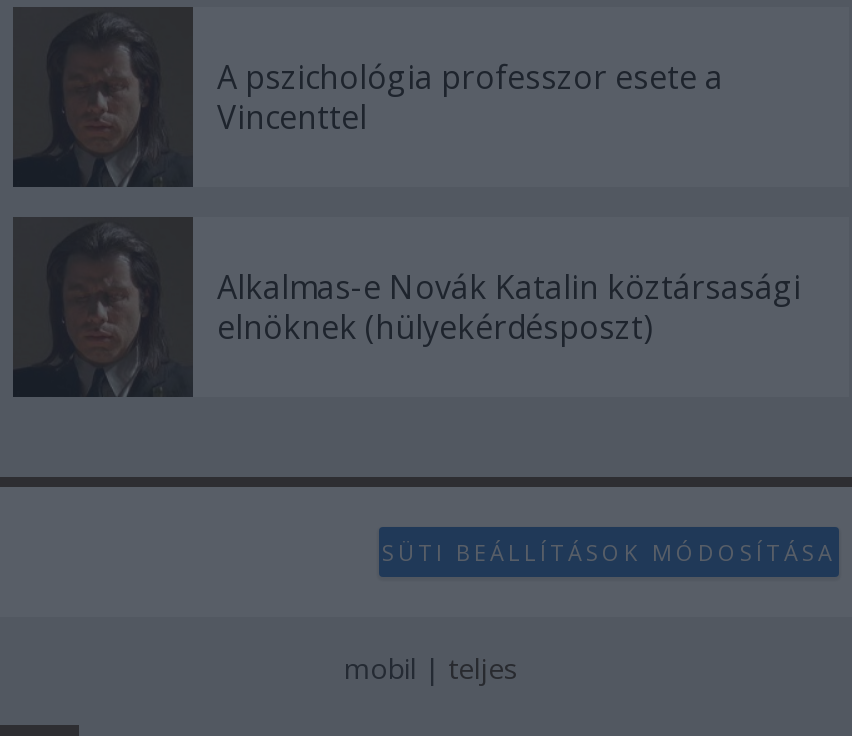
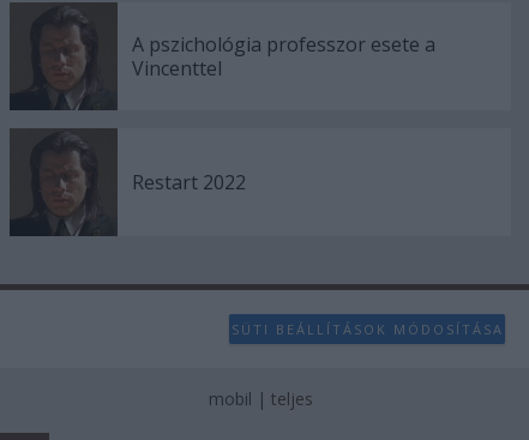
[217,266,801,350] Alkalmas-e Novák Katalin köztársasági | elnöknek (hülyekérdésposzt) -> [132,169,246,196] Restart 2022

